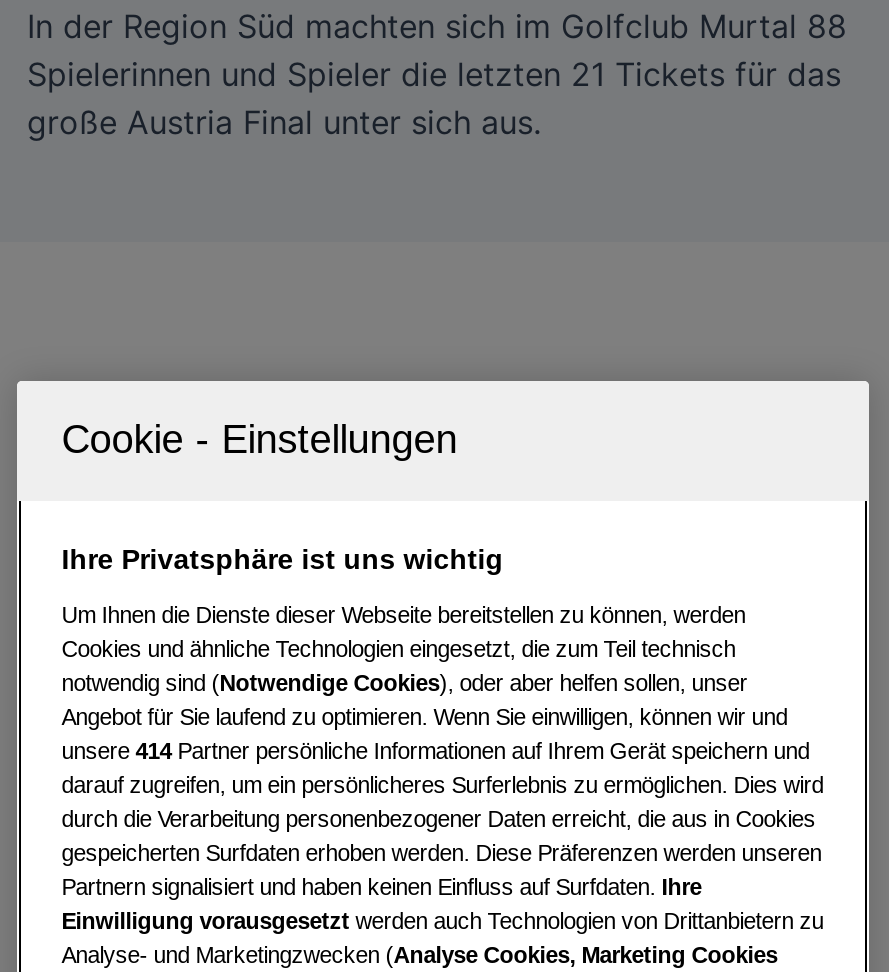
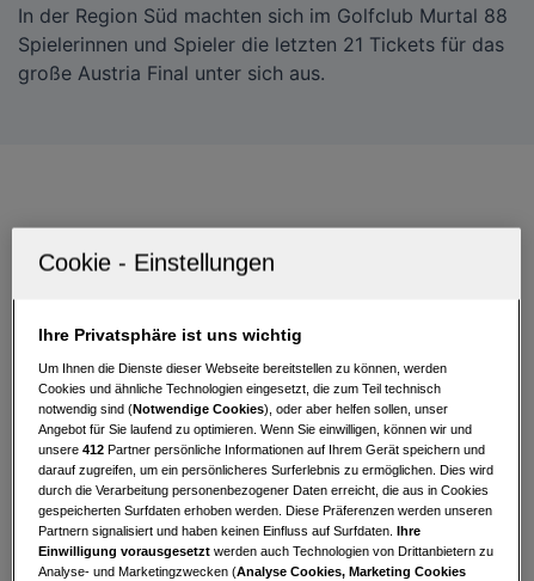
[61,738,809,762] unsere 414 Partner persönliche Informationen auf Ihrem Gerät speichern und -> [38,441,485,456] unsere 412 Partner persönliche Informationen auf Ihrem Gerät speichern und

